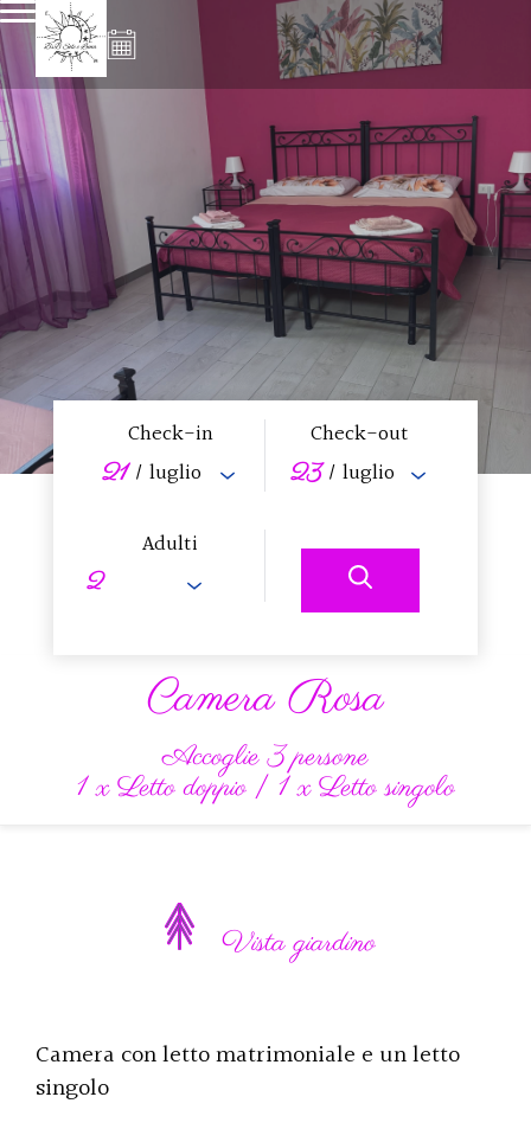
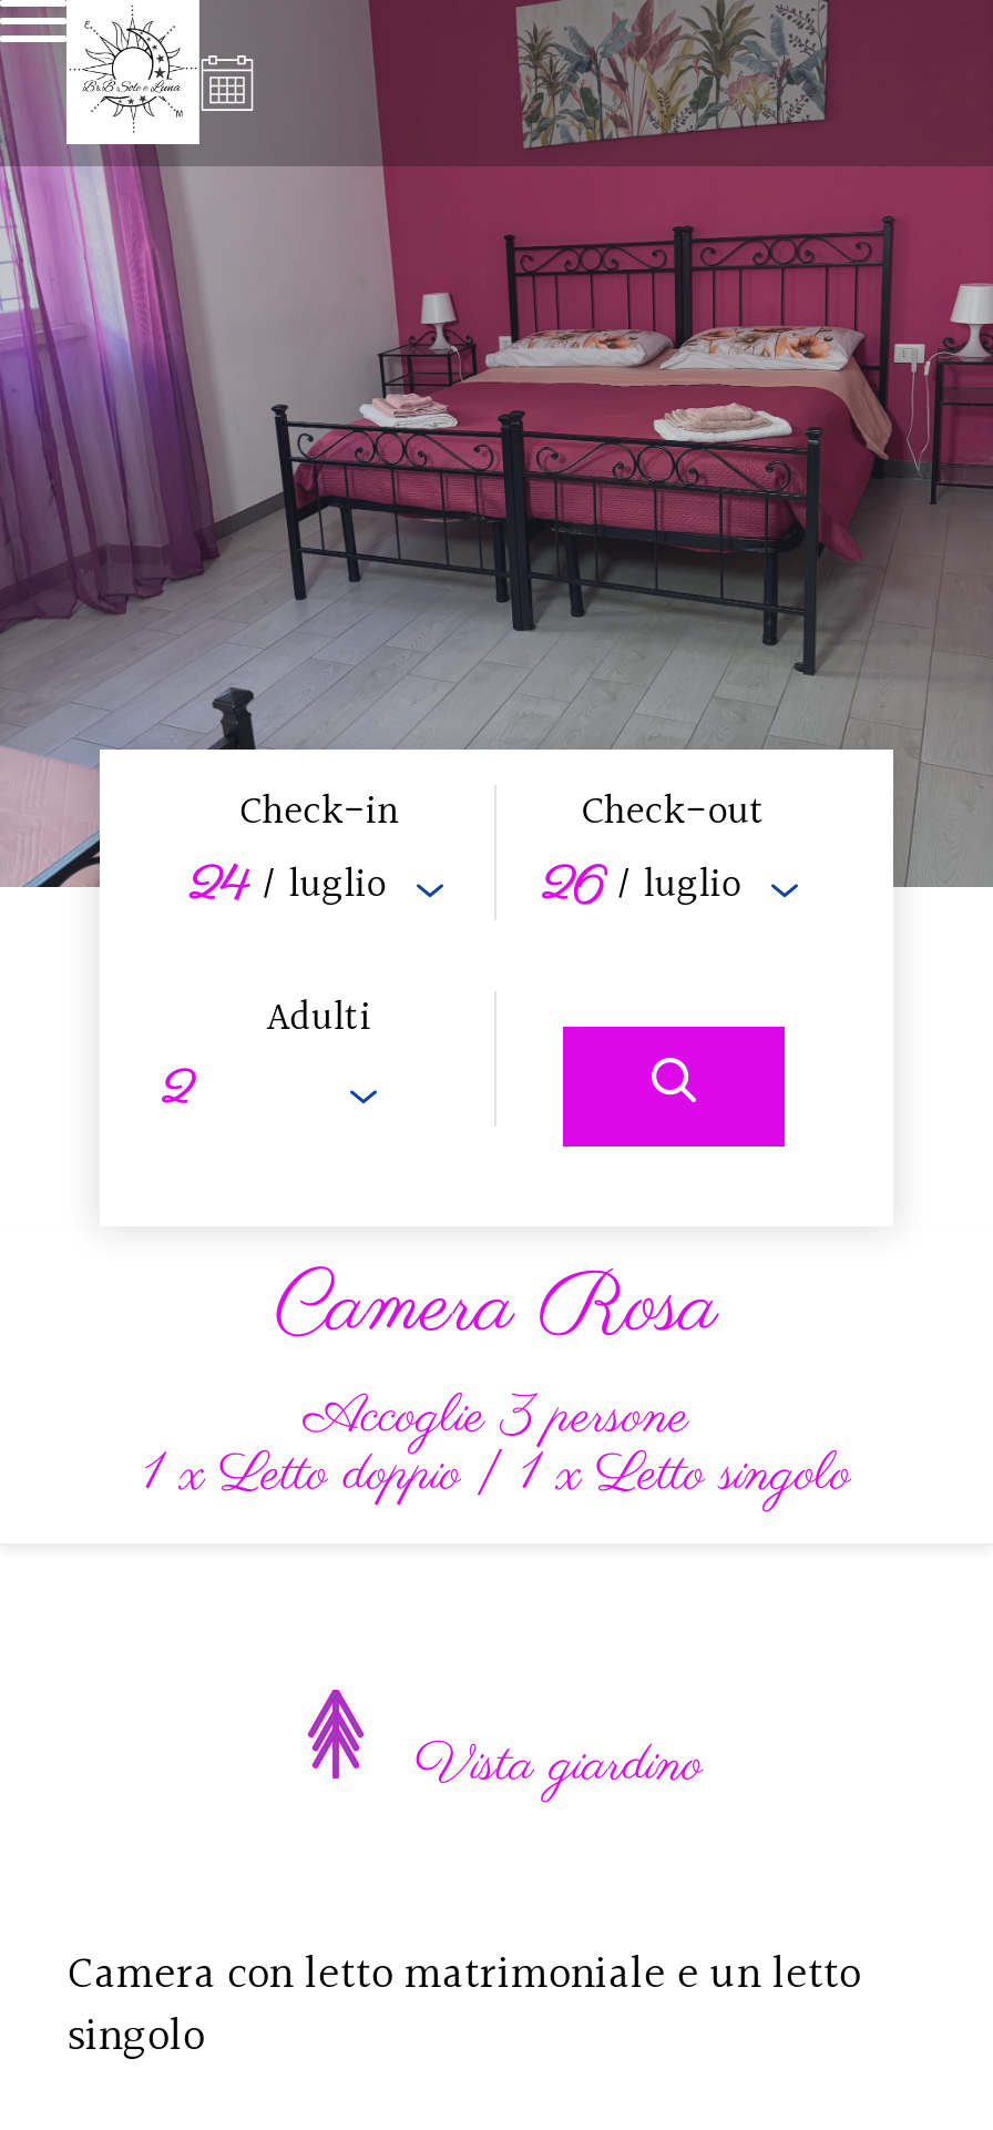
[102,456,202,490] 21 / luglio -> [189,854,386,918] 24 / luglio
[290,456,394,490] 23 / luglio -> [541,854,741,918] 26 / luglio

